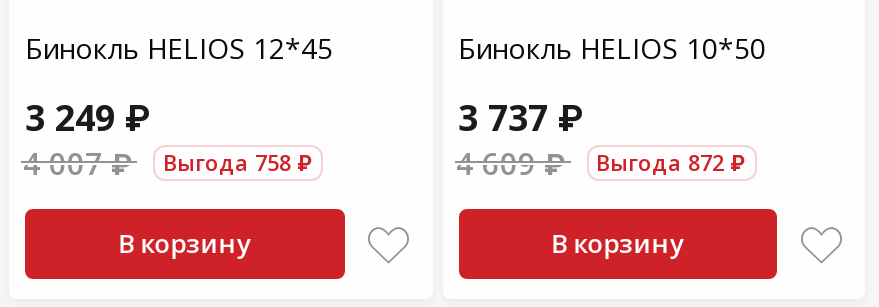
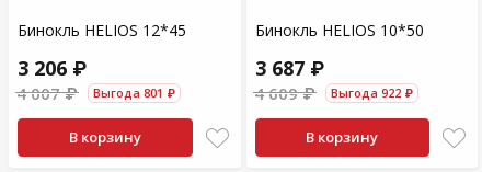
[25,93,151,141] 3 249 ₽ -> [18,55,87,81] 3 206 ₽
[458,93,584,141] 3 737 ₽ -> [255,55,324,81] 3 687 ₽
[23,143,313,183] 4 007 ₽ Выгода 758 ₽ -> [16,82,175,104] 4 007 ₽ Выгода 801 ₽
[456,143,746,183] 4 609 ₽ Выгода 872 ₽ -> [254,82,412,104] 4 609 ₽ Выгода 922 ₽

